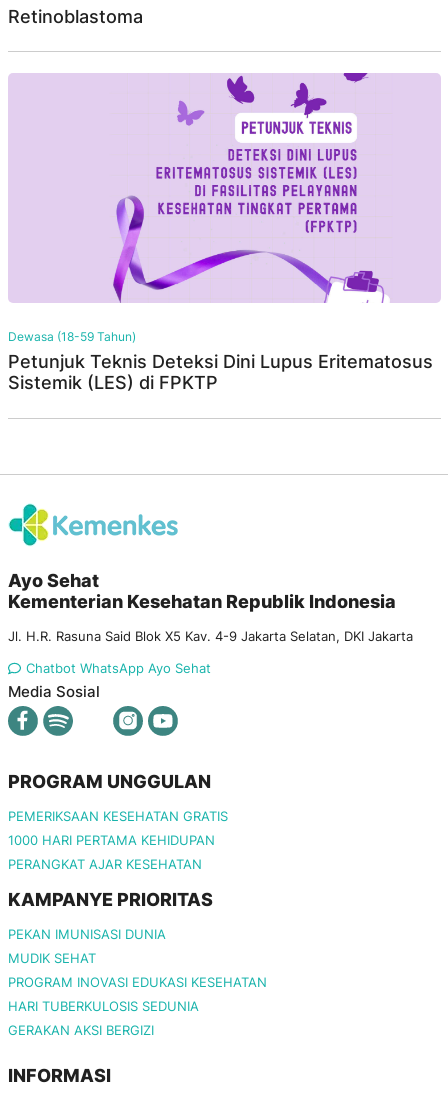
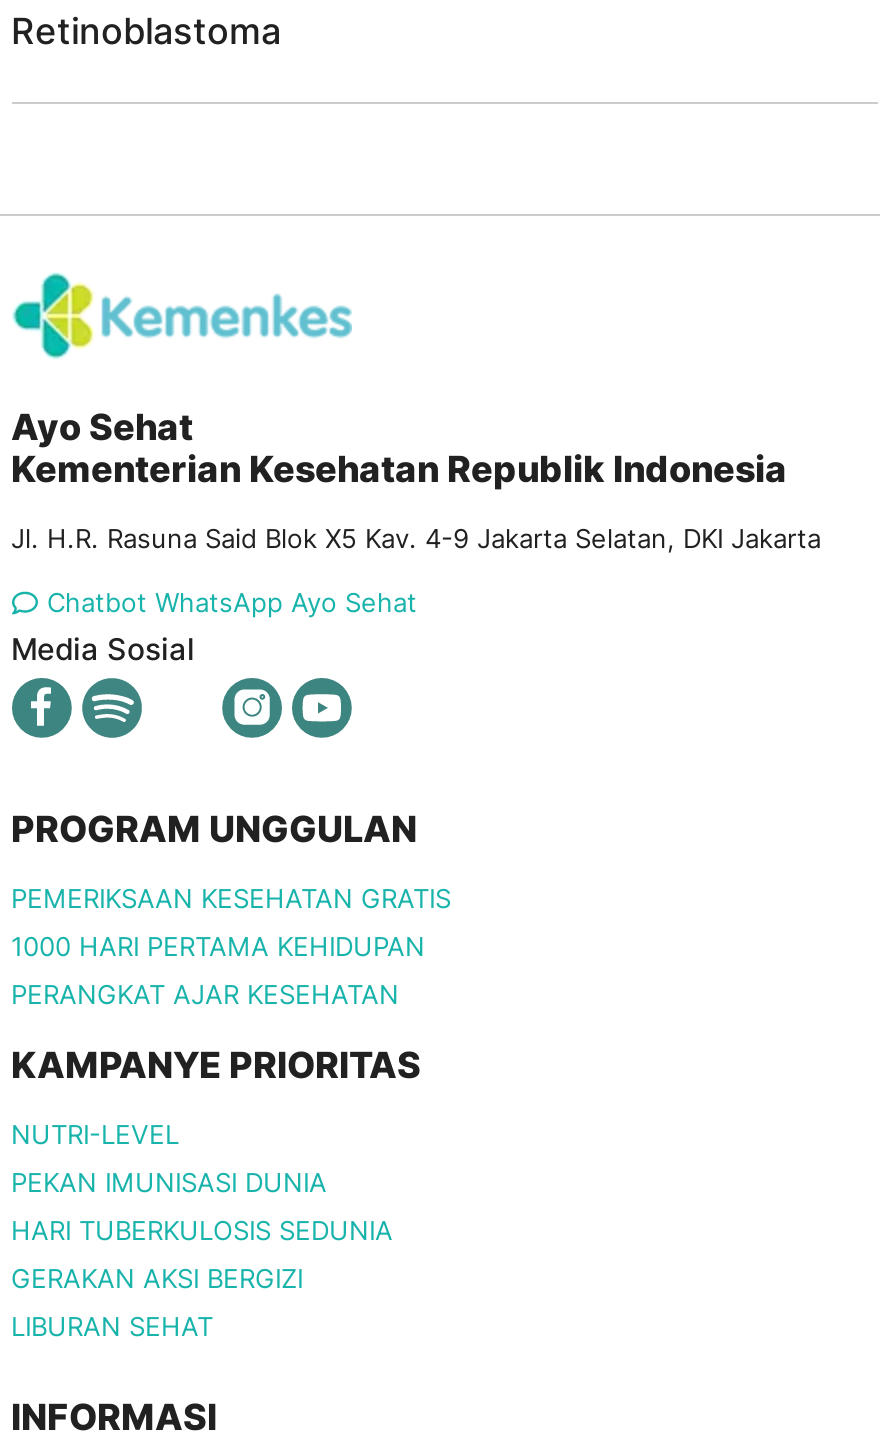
[7,72,441,393] [image] | Dewasa (18-59 Tahun) | Petunjuk Teknis Deteksi Dini Lupus Eritematosus | Sistemik (LES) di FPKTP -> none
none -> [11,1119,179,1151] NUTRI-LEVEL
[7,950,266,990] MUDIK SEHAT | PROGRAM INOVASI EDUKASI KESEHATAN -> none
moved [7,998,198,1038] -> [11,1215,393,1295]: HARI TUBERKULOSIS SEDUNIA | GERAKAN AKSI BERGIZI
none -> [11,1311,213,1343] LIBURAN SEHAT

